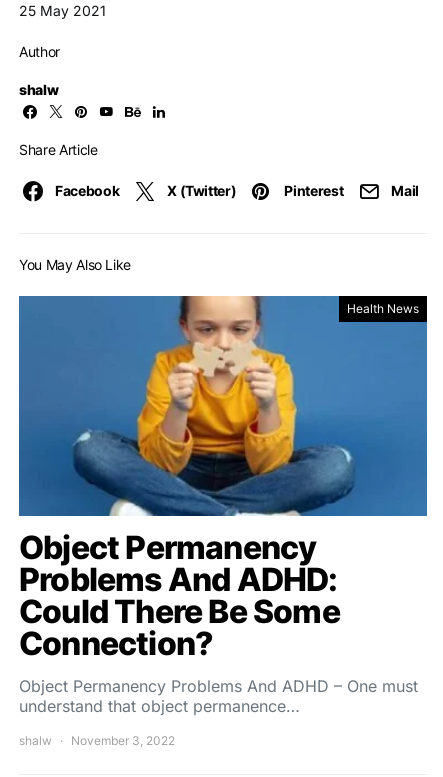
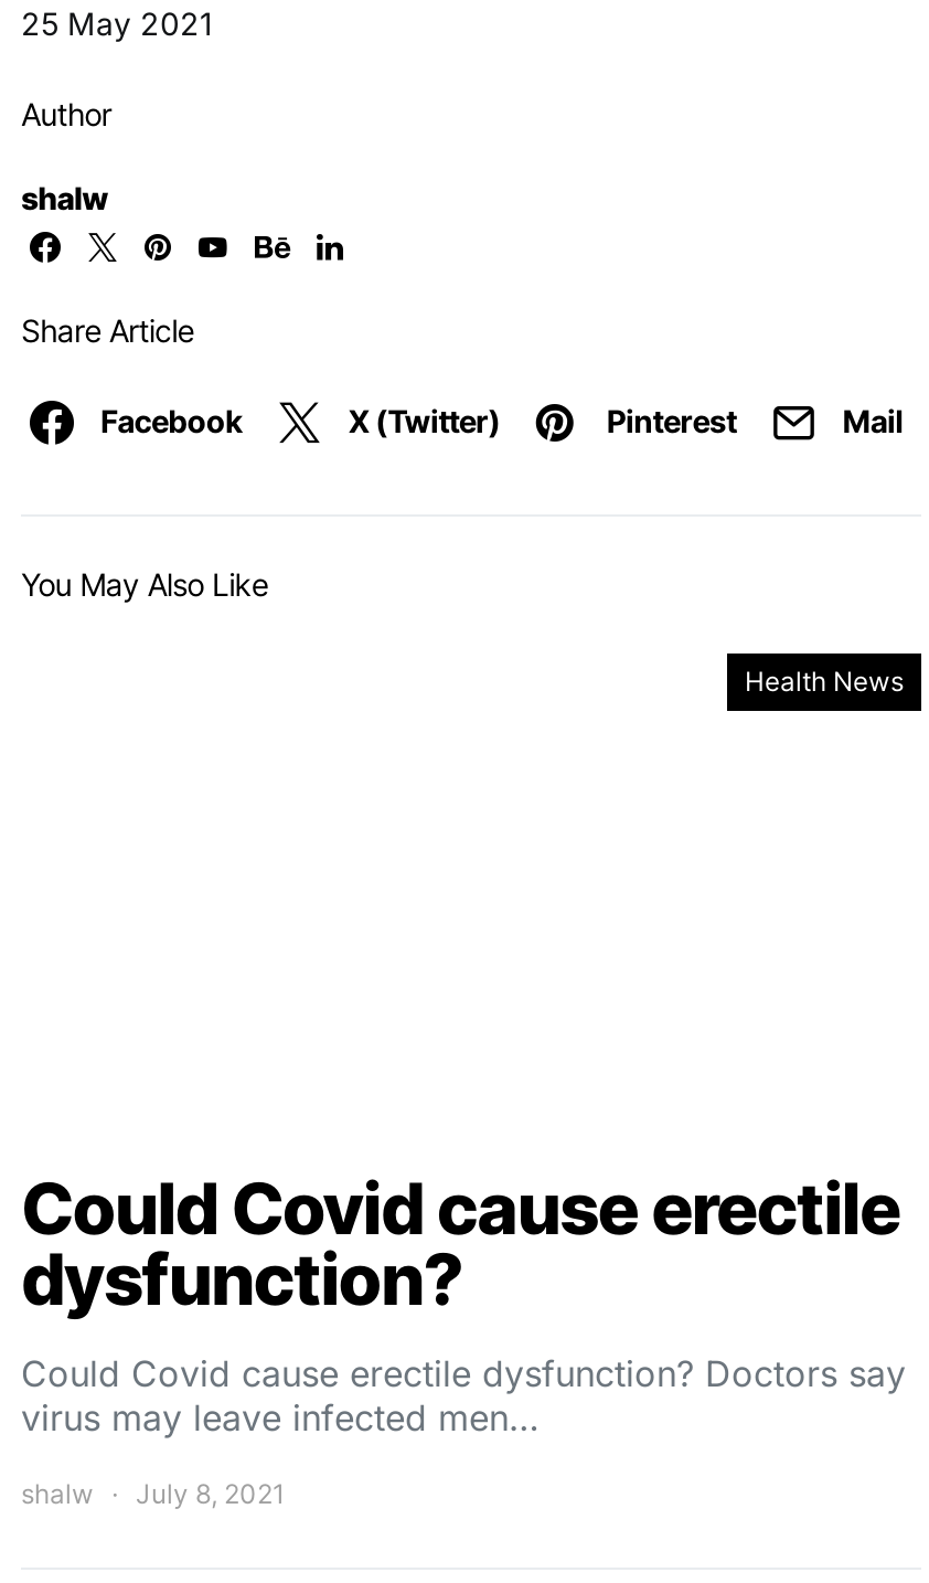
[18,295,428,517] [image] -> none
[19,528,418,716] Object Permanency | Problems And ADHD: | Could There Be Some | Connection? | Object Permanency Problems And ADHD – One must | understand that object permanence… -> [21,1166,906,1439] Could Covid cause erectile | dysfunction? | Could Covid cause erectile dysfunction? Doctors say | virus may leave infected men…
[19,733,175,748] shalw November 3, 2022 -> [21,1477,286,1510] shalw July 8, 2021

